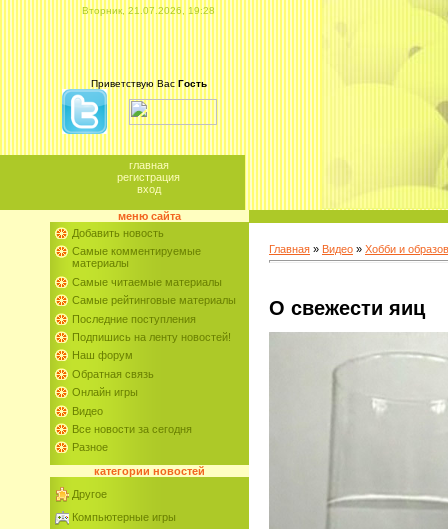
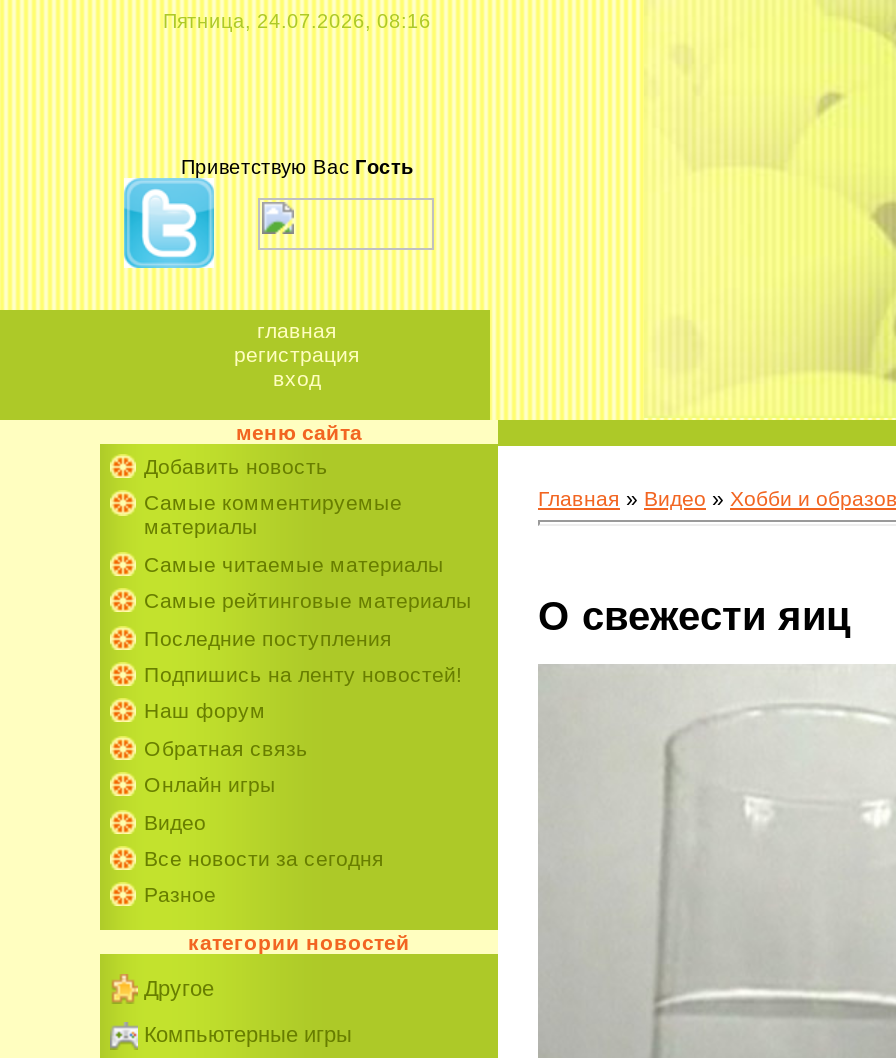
[82,5,215,16] Вторник, 21.07.2026, 19:28 -> [163,10,431,32] Пятница, 24.07.2026, 08:16

